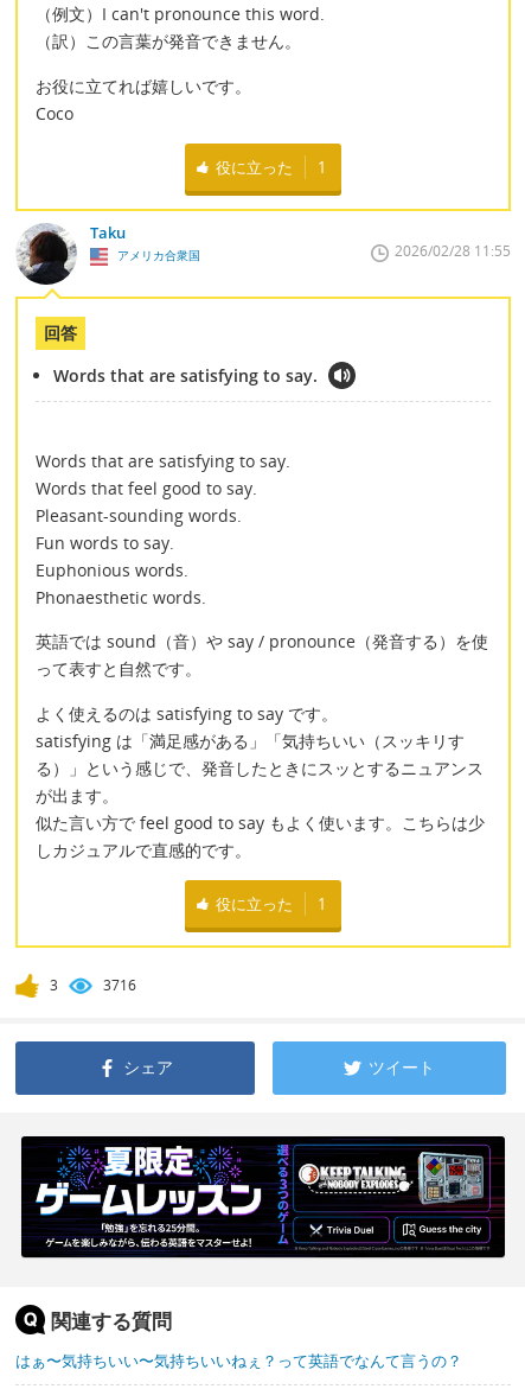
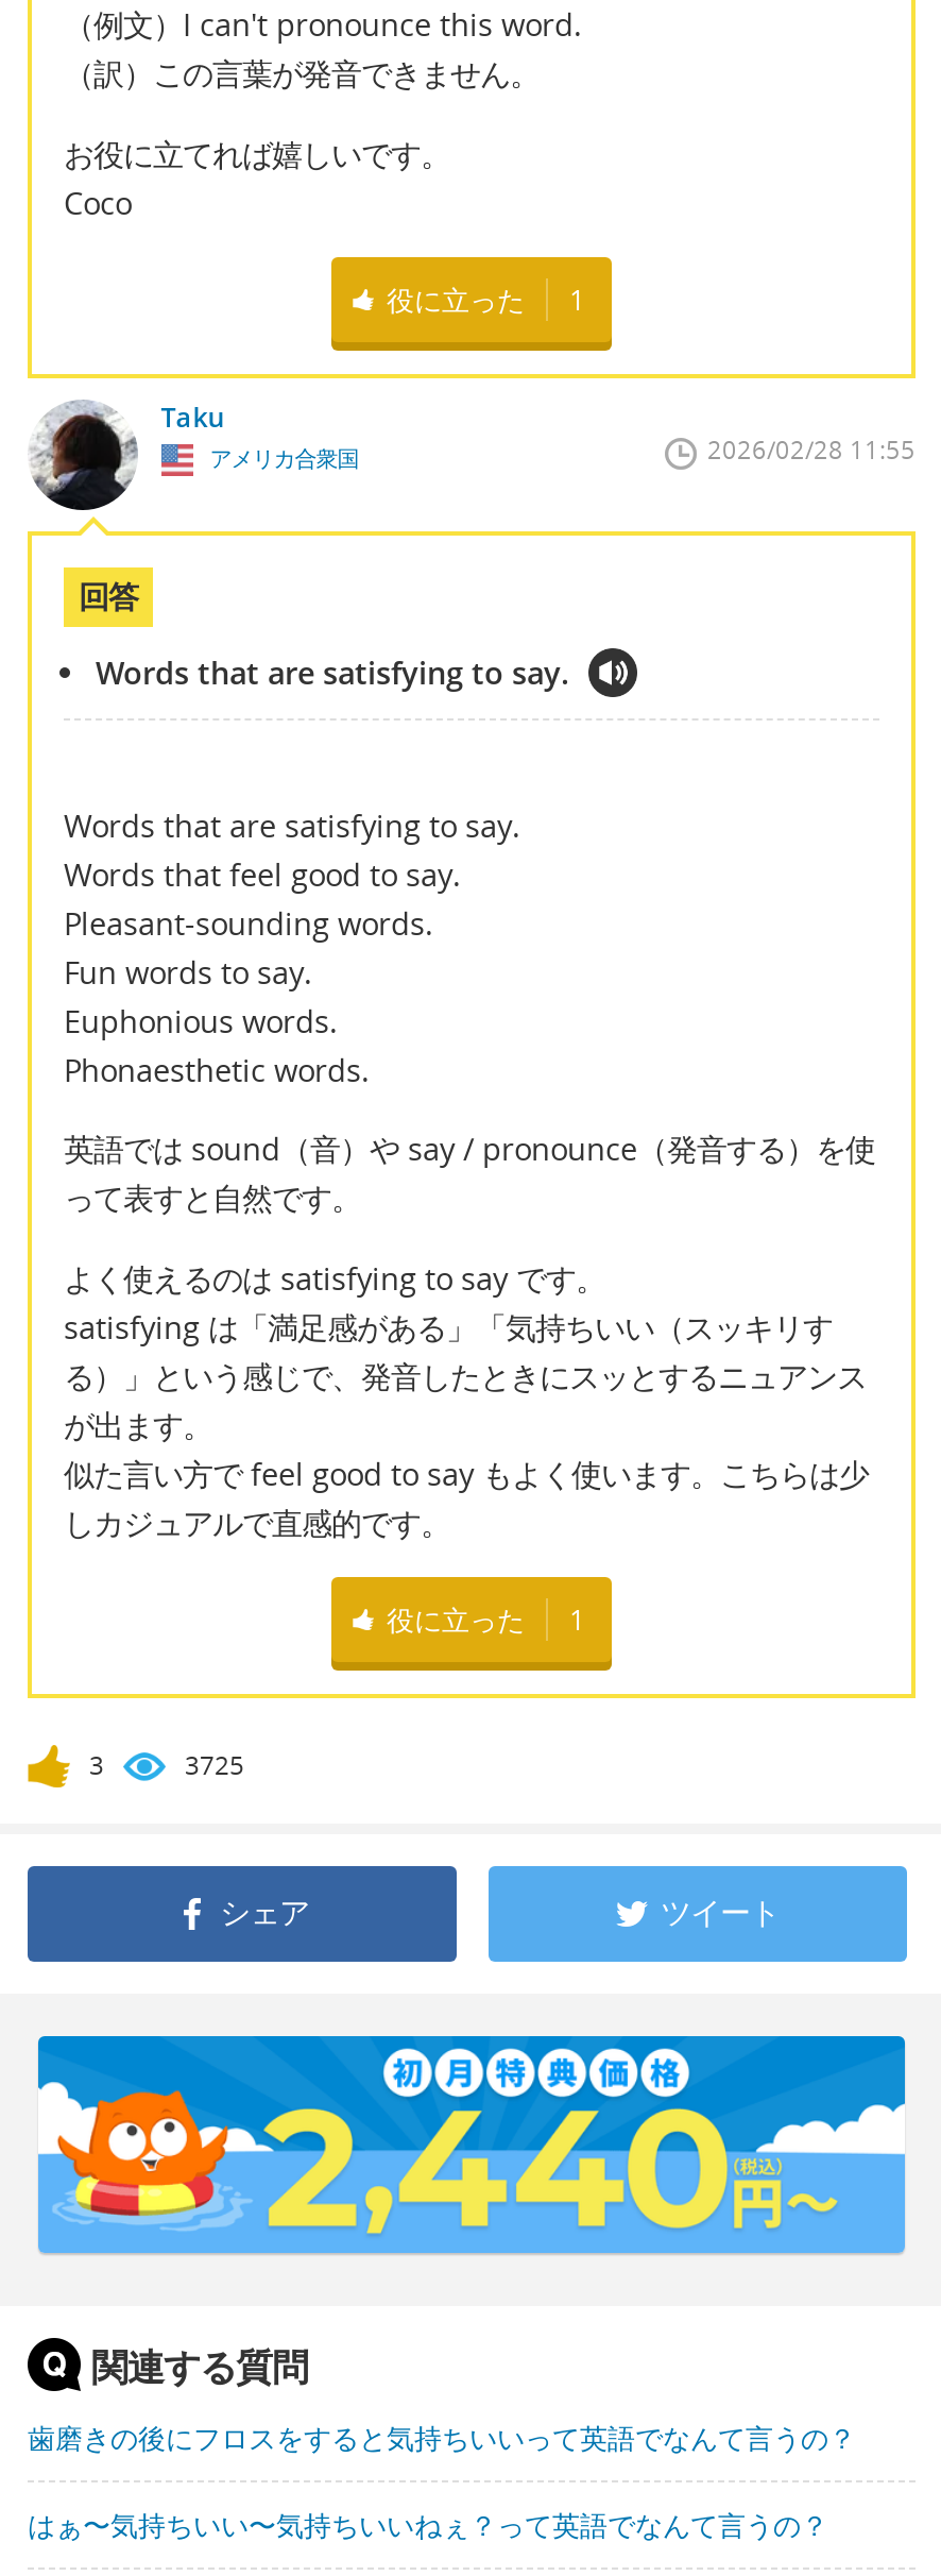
[103,975,136,995] 3716 -> [185,1747,244,1783] 3725
[20,1135,506,1259] [image] -> [36,2034,907,2255] [image]
none -> [28,2419,856,2457] 歯磨きの後にフロスをすると気持ちいいって英語でなんて言うの？

